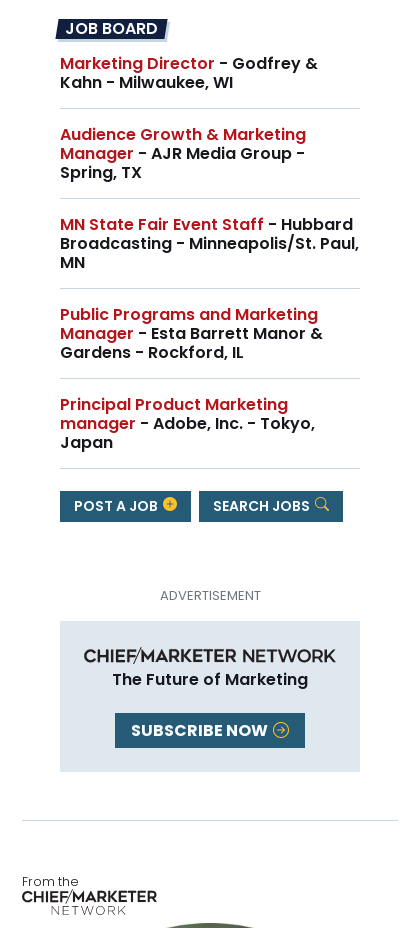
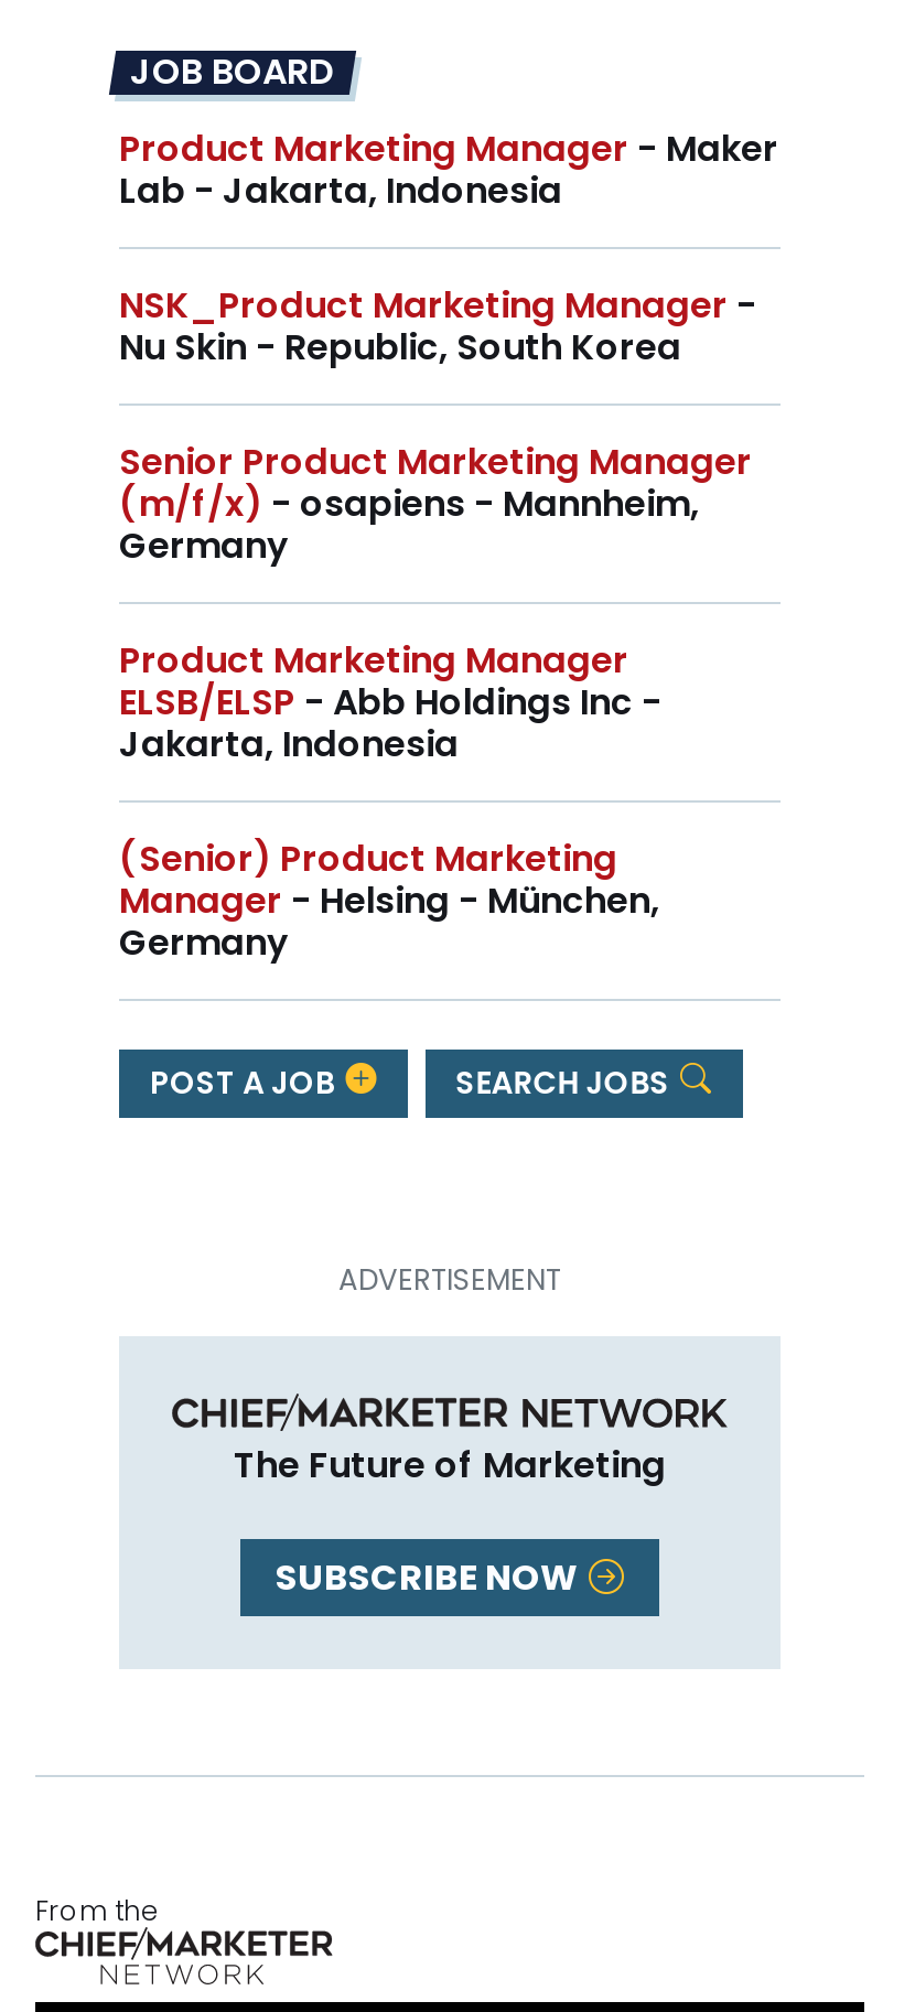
[60,52,318,94] Marketing Director - Godfrey & | Kahn - Milwaukee, WI -> [119,123,778,215] Product Marketing Manager - Maker | Lab - Jakarta, Indonesia
[60,123,306,184] Audience Growth & Marketing | Manager - AJR Media Group - | Spring, TX -> [119,279,756,372] NSK_Product Marketing Manager - | Nu Skin - Republic, South Korea
[60,213,359,274] MN State Fair Event Staff - Hubbard | Broadcasting - Minneapolis/St. Paul, | MN -> [119,436,752,570] Senior Product Marketing Manager | (m/f/x) - osapiens - Mannheim, | Germany
[60,303,323,364] Public Programs and Marketing | Manager - Esta Barrett Manor & | Gardens - Rockford, IL -> [119,634,661,769] Product Marketing Manager | ELSB/ELSP - Abb Holdings Inc - | Jakarta, Indonesia
[60,393,315,454] Principal Product Marketing | manager - Adobe, Inc. - Tokyo, | Japan -> [119,833,659,967] (Senior) Product Marketing | Manager - Helsing - München, | Germany

